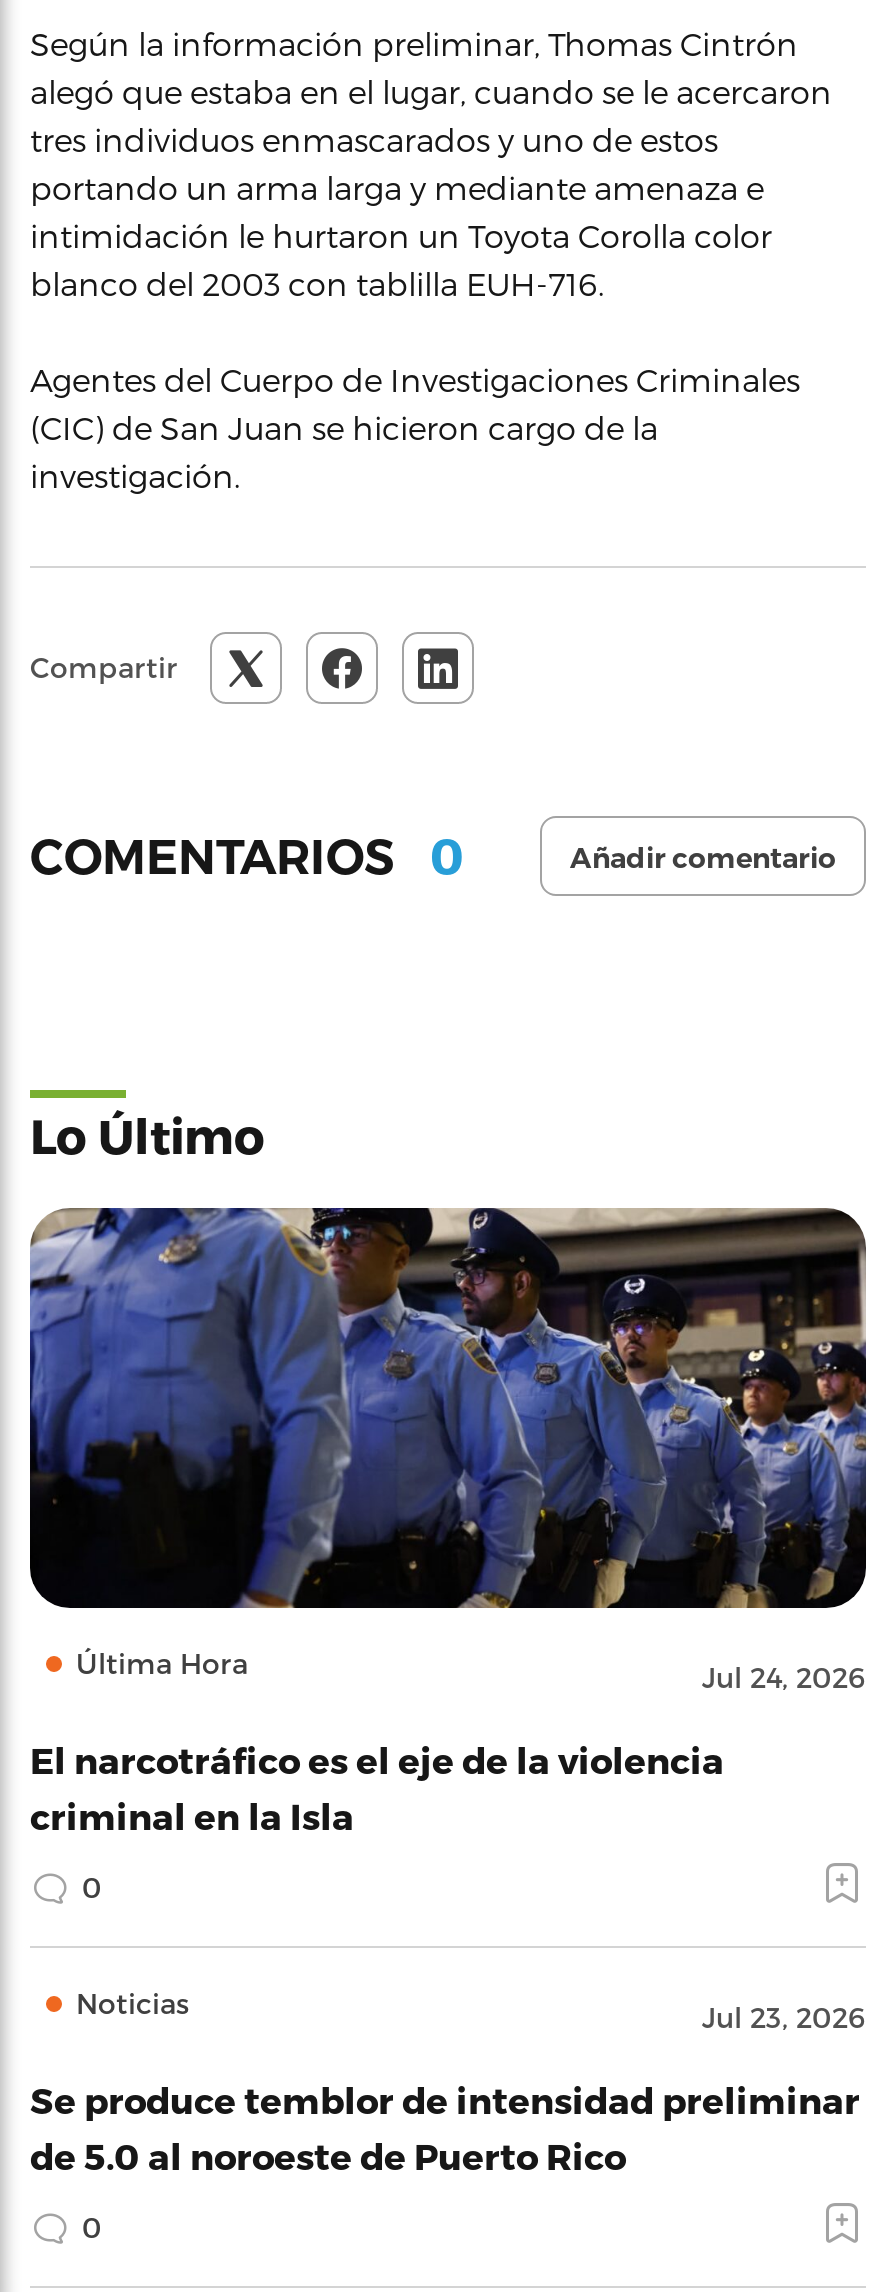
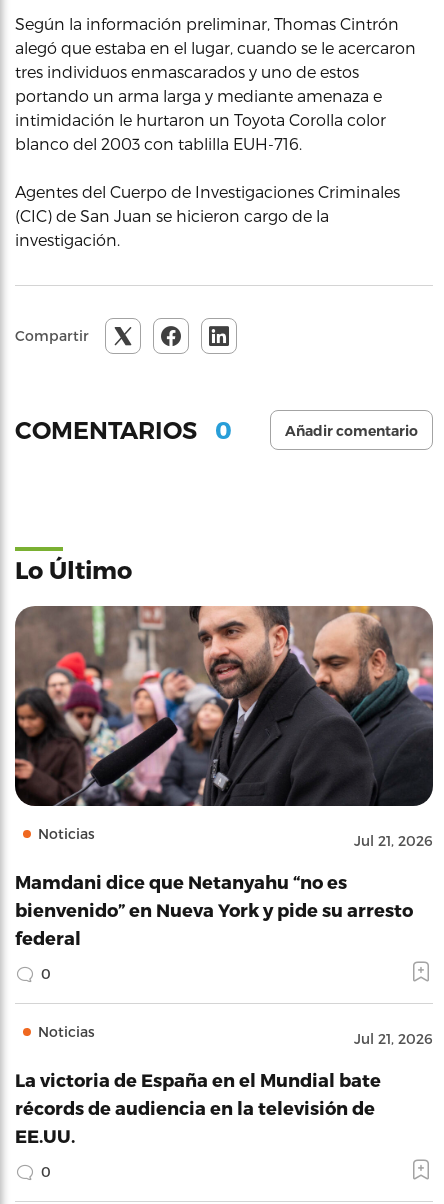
[28,1206,866,1694] [image] | Última Hora | Jul 24, 2026 -> [14,605,433,849] [image] | Noticias | Jul 21, 2026
[30,1738,724,1836] El narcotráfico es el eje de la violencia | criminal en la Isla -> [15,871,413,948] Mamdani dice que Netanyahu “no es | bienvenido” en Nueva York y pide su arresto | federal
[702,2000,866,2034] Jul 23, 2026 -> [354,1030,433,1047] Jul 21, 2026
[30,2078,860,2176] Se produce temblor de intensidad preliminar | de 5.0 al noroeste de Puerto Rico -> [15,1069,381,1146] La victoria de España en el Mundial bate | récords de audiencia en la televisión de | EE.UU.

